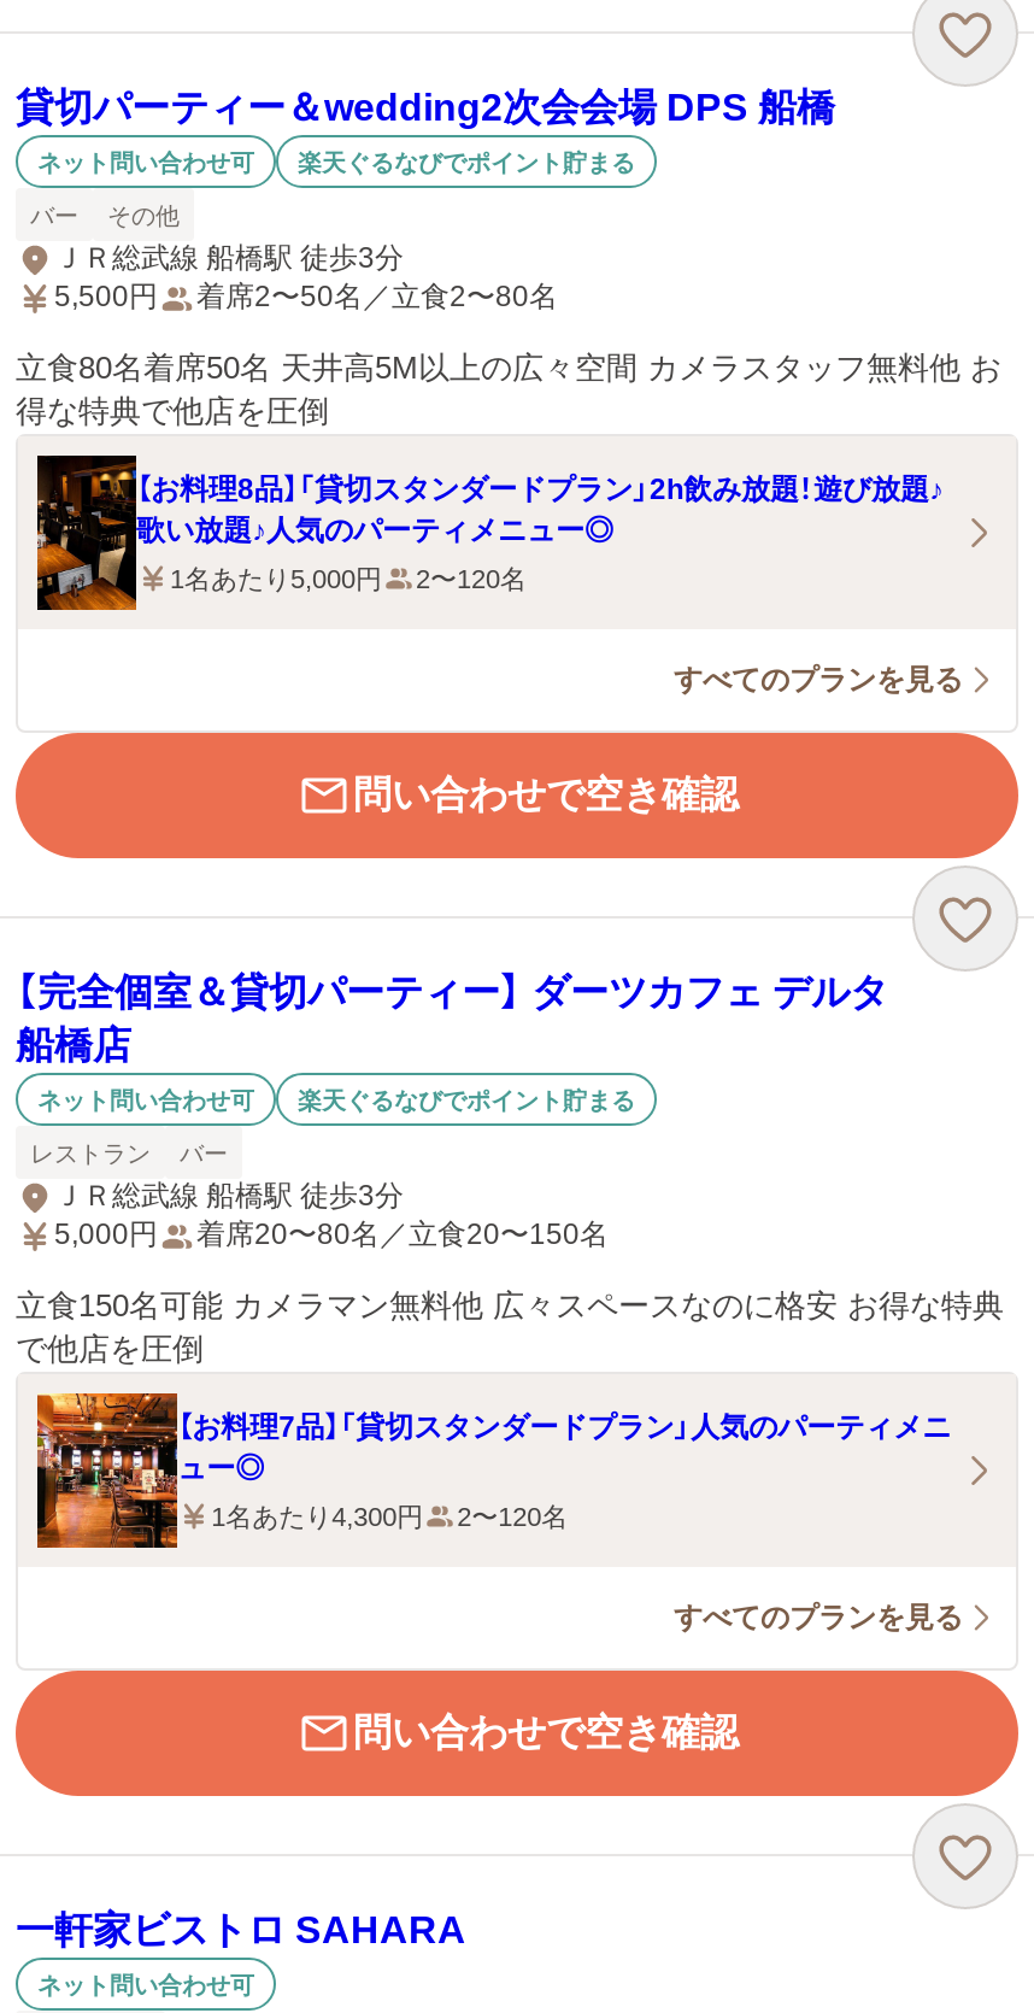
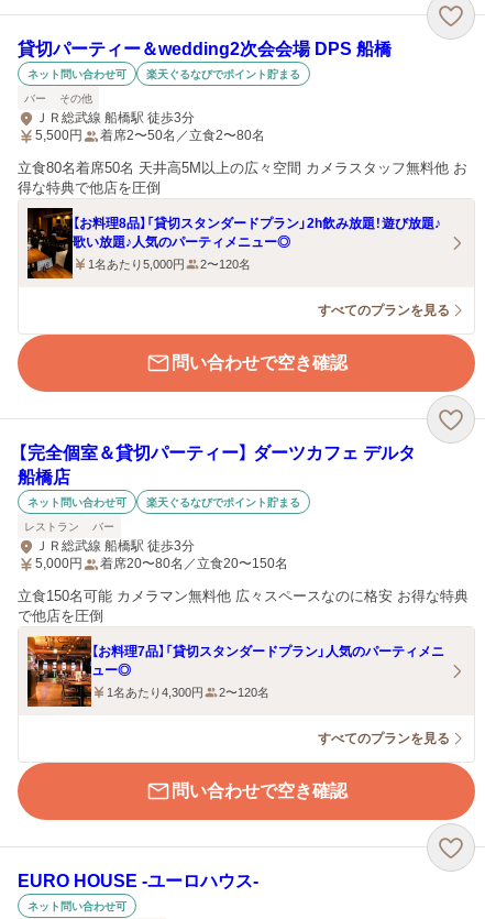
[16,1909,466,1950] 一軒家ビストロ SAHARA -> [18,872,258,890] EURO HOUSE ‐ユーロハウス‐

